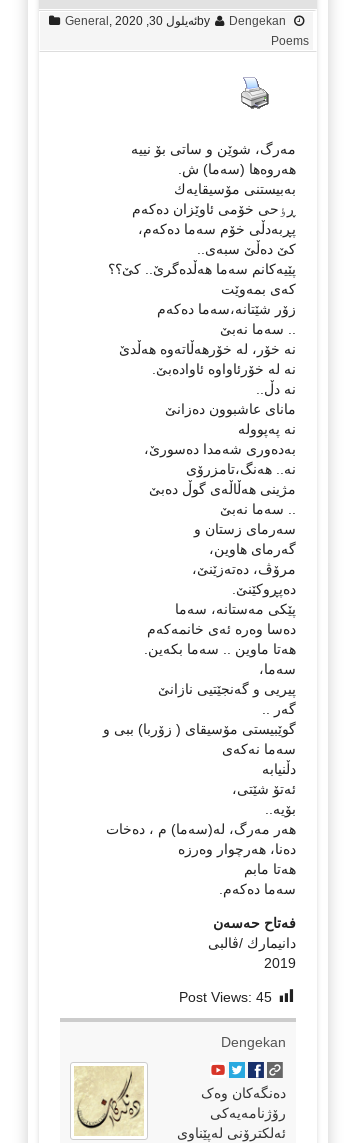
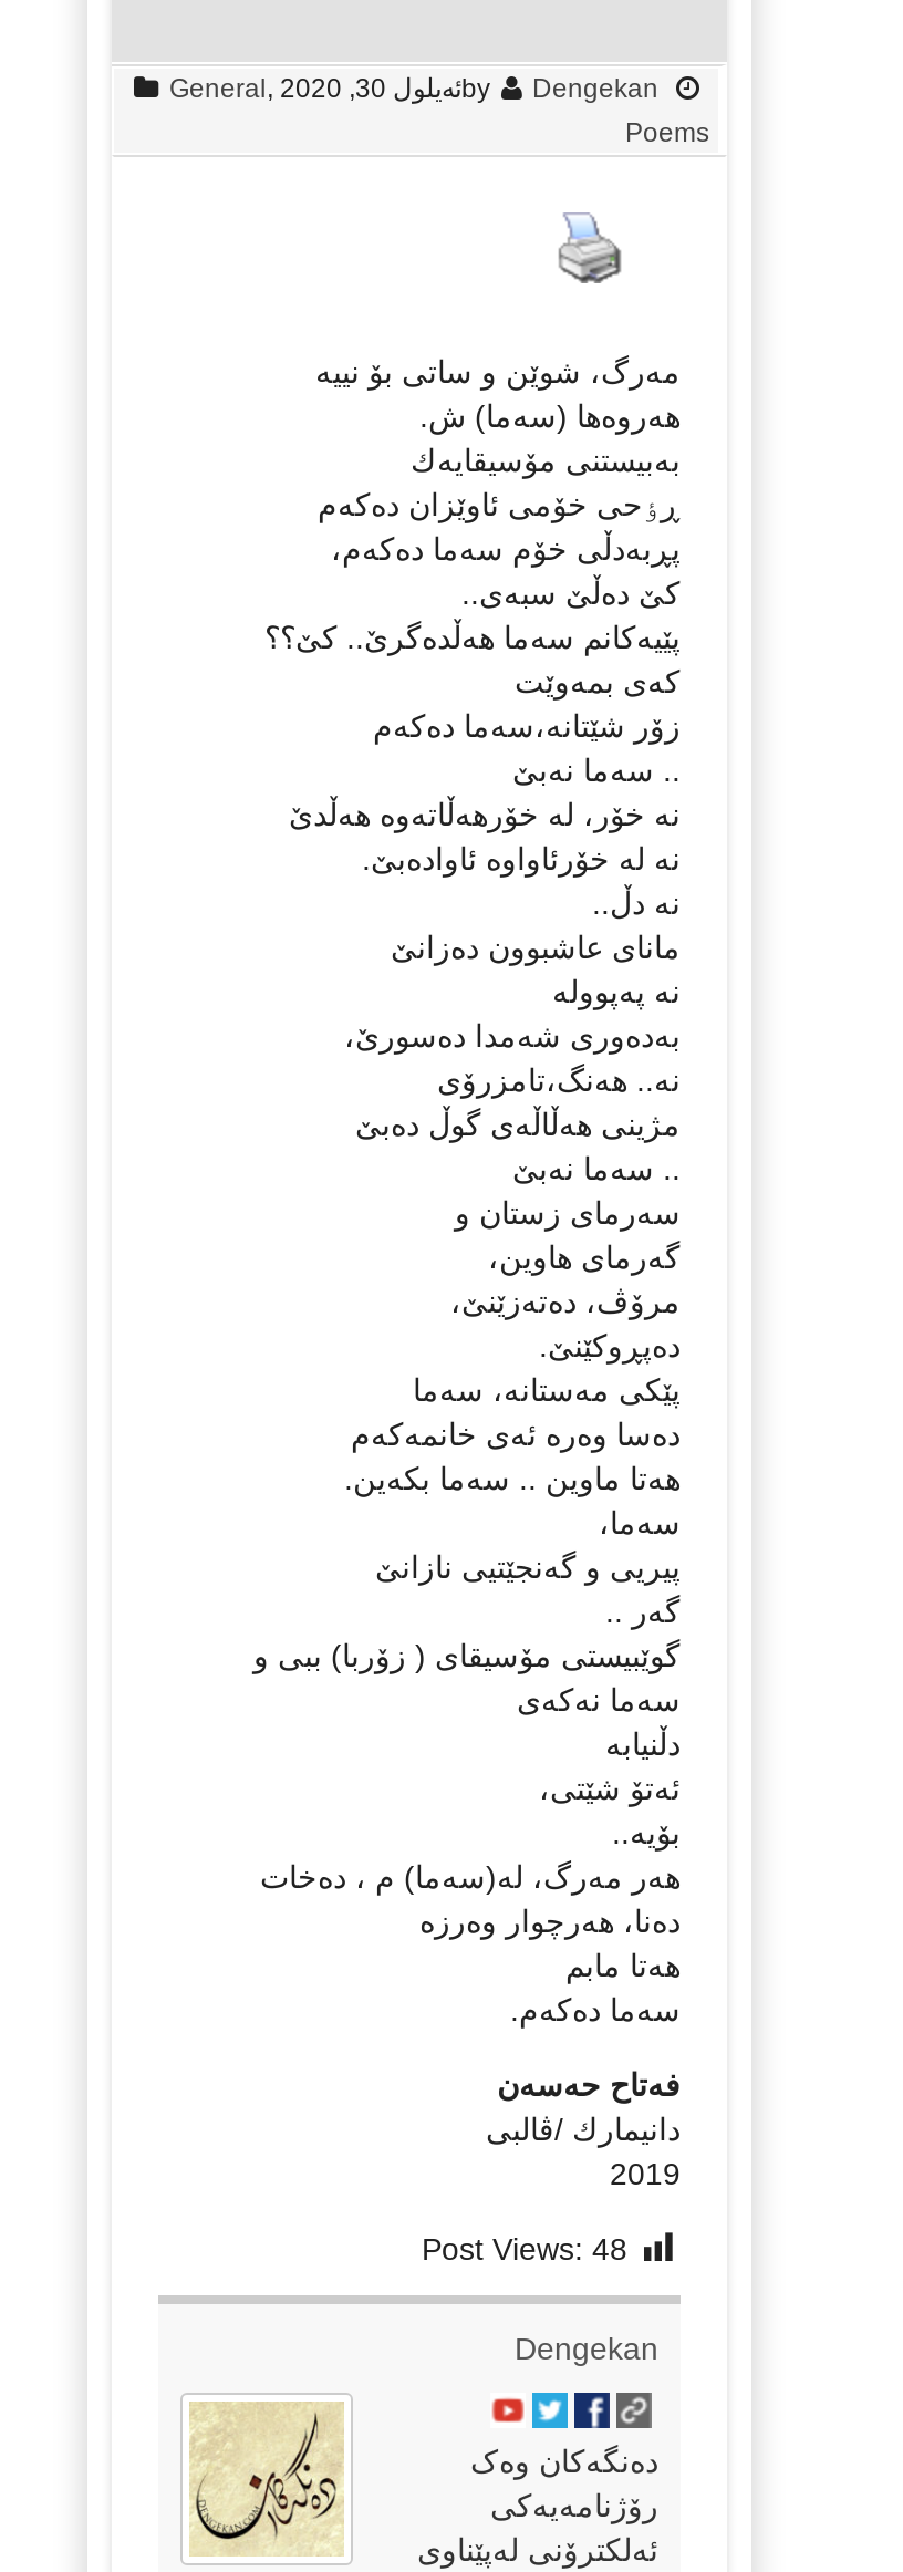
[179,989,272,1005] Post Views: 45 -> [422,2230,627,2266] Post Views: 48

